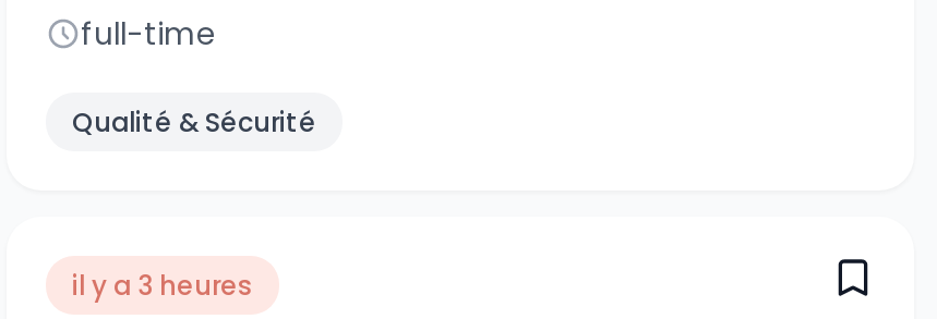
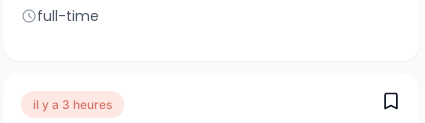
[72,103,316,140] Qualité & Sécurité -> none

